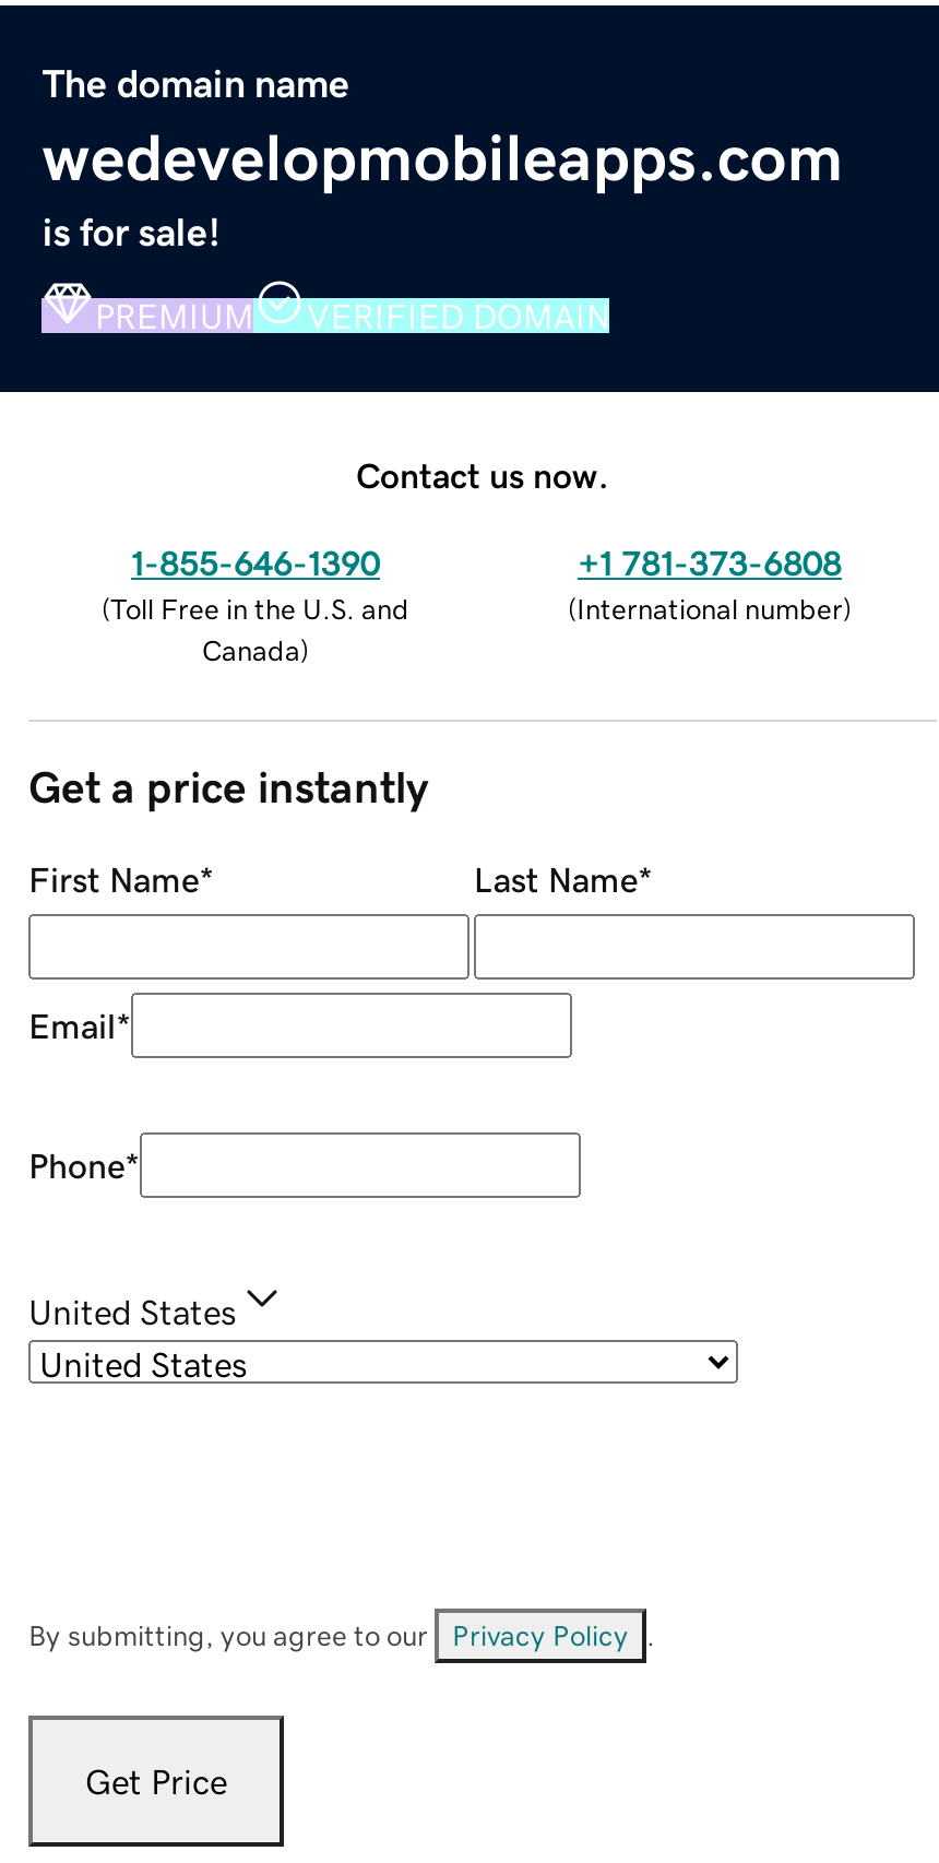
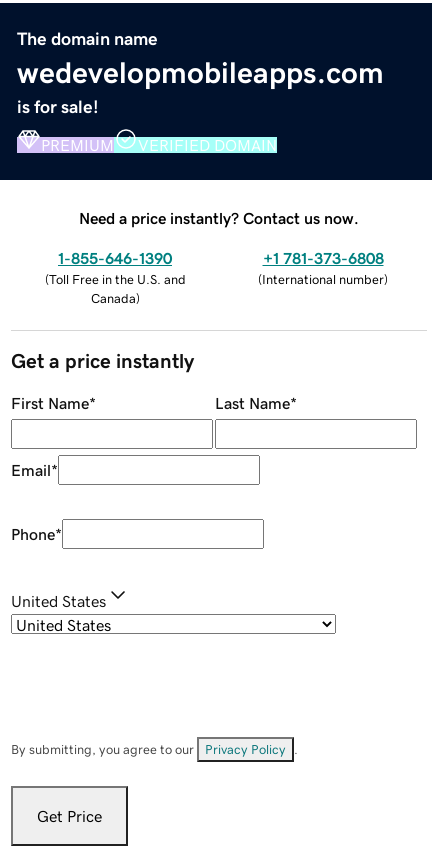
[356,457,609,492] Contact us now. -> [79,210,359,226] Need a price instantly? Contact us now.

